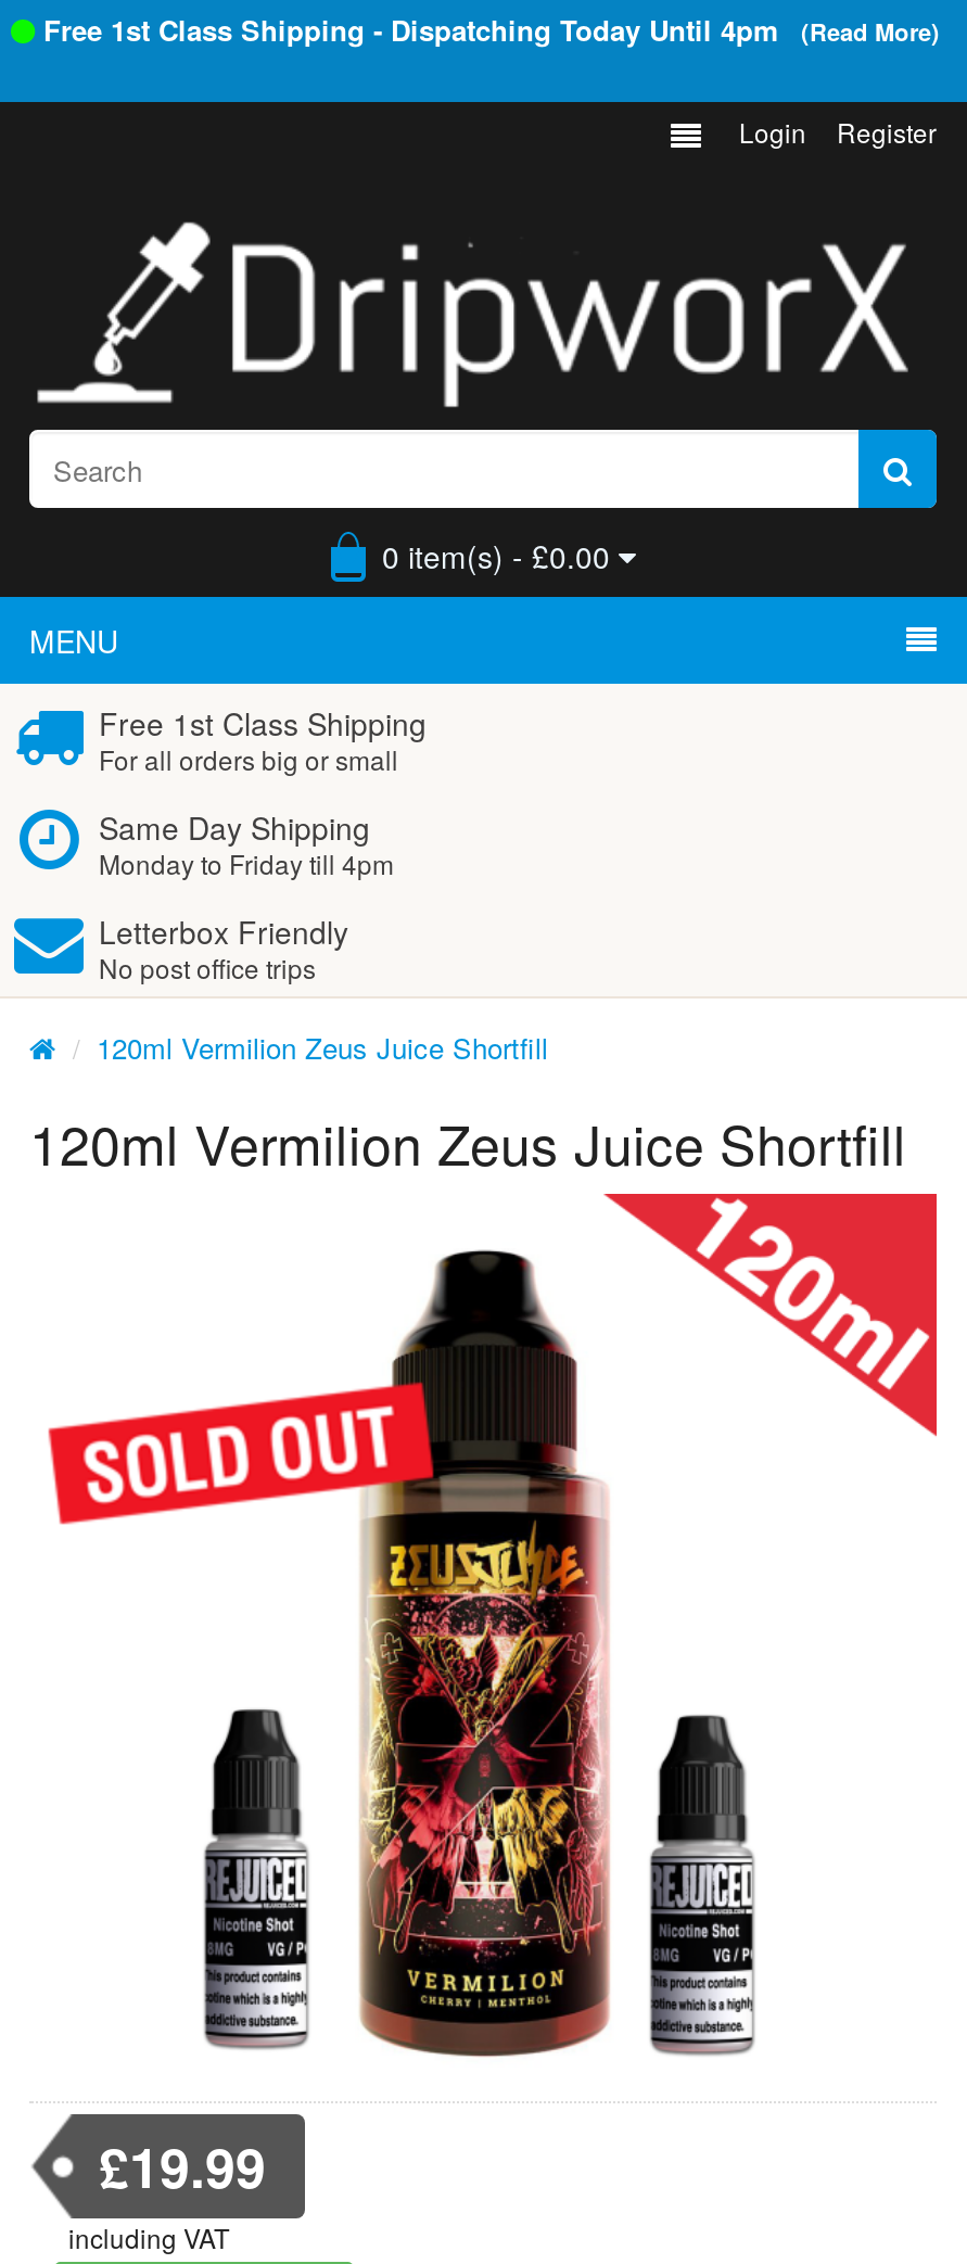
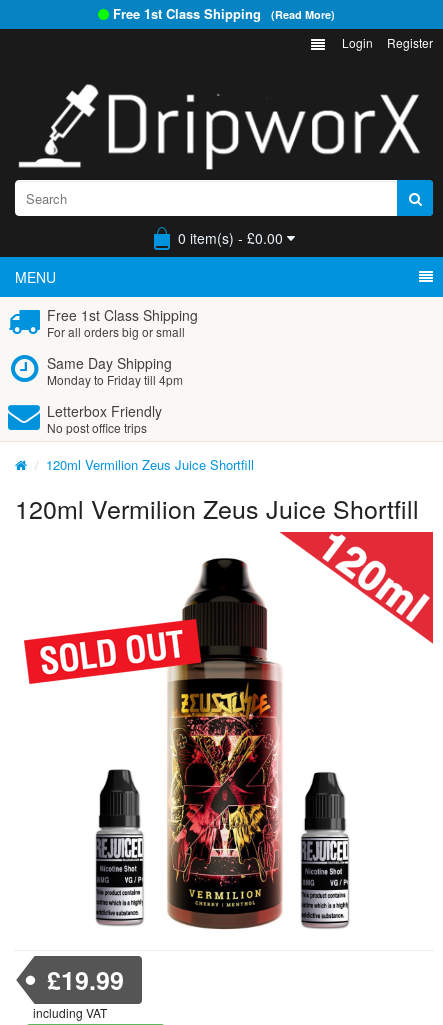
[43,9,946,50] Free 1st Class Shipping - Dispatching Today Until 4pm (Read More) -> [113,4,338,23] Free 1st Class Shipping (Read More)

